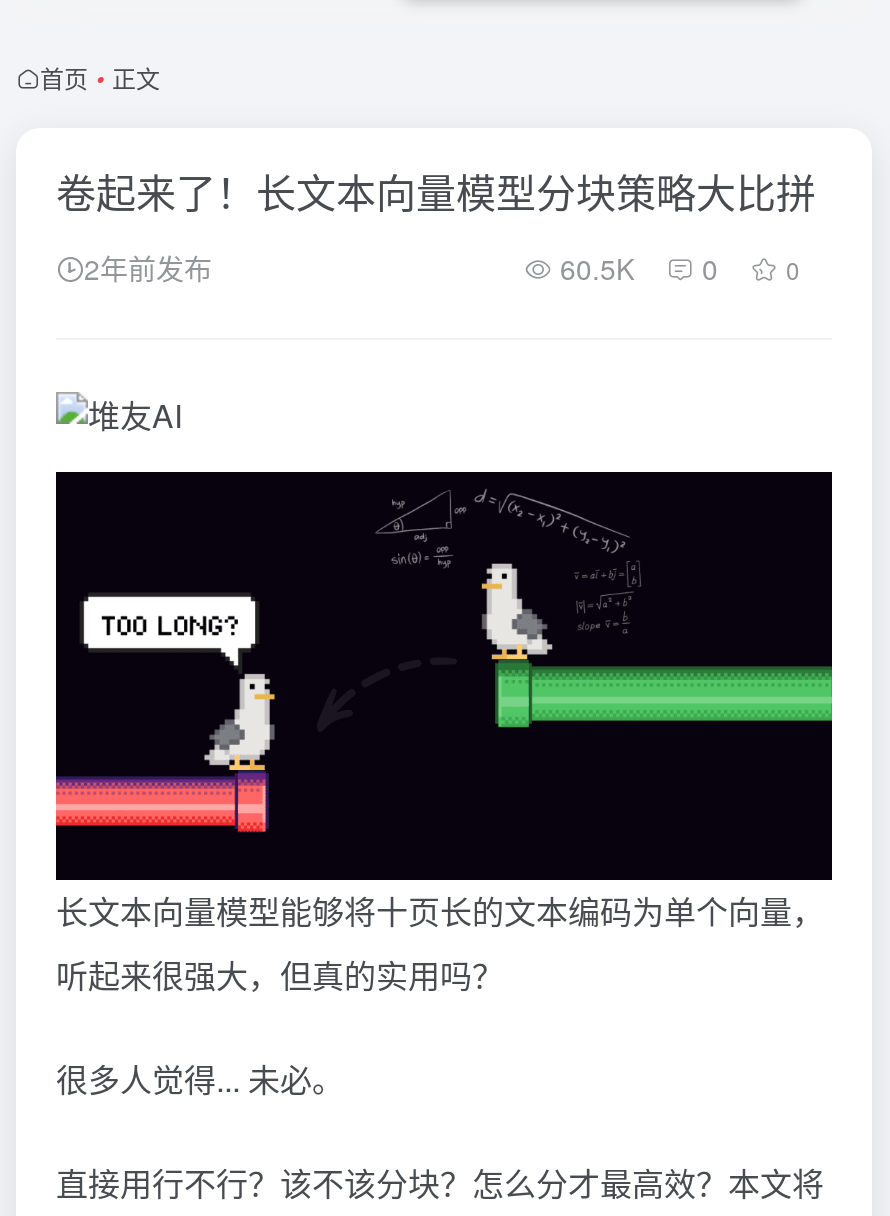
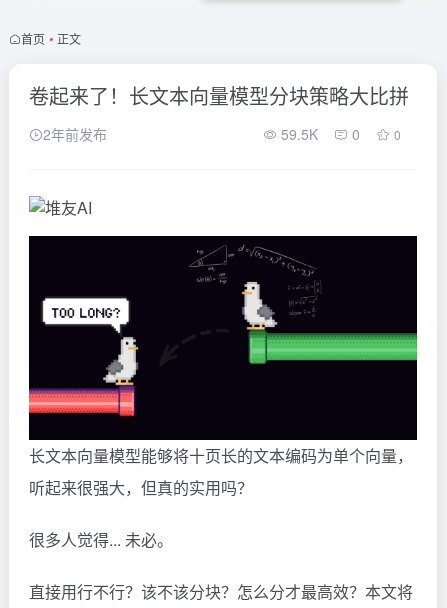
[552,248,800,288] 60.5K 0 0 -> [277,124,401,144] 59.5K 0 0

